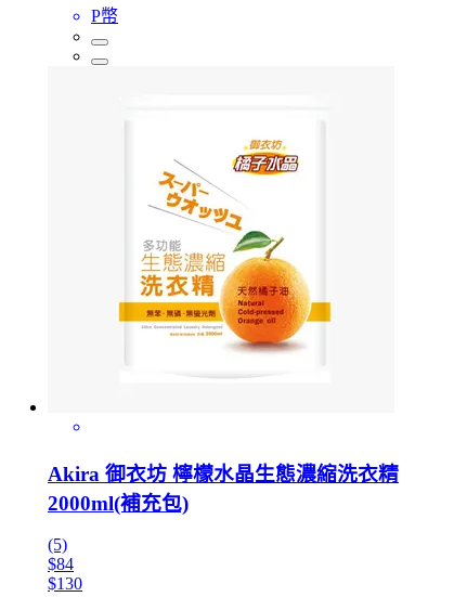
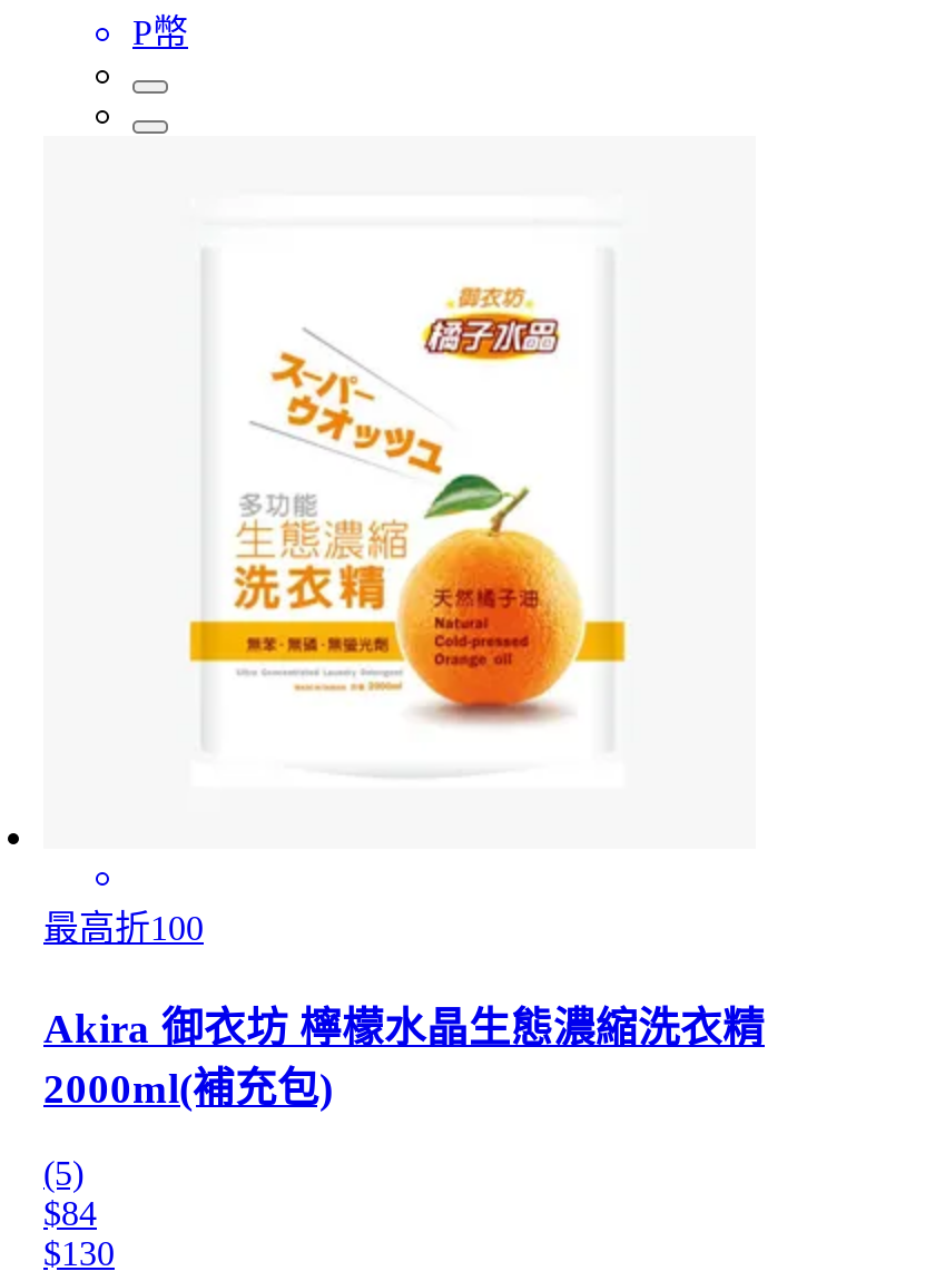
none -> [43,909,204,947] 最高折100

